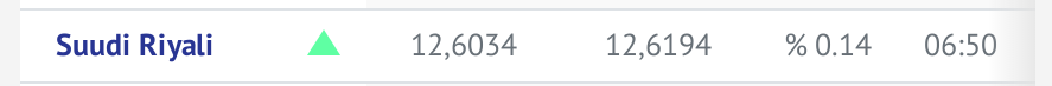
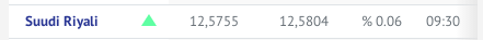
[410,25,517,65] 12,6034 -> [189,12,238,30] 12,5755
[605,25,712,65] 12,6194 -> [279,12,328,30] 12,5804
[784,25,872,65] % 0.14 -> [361,12,402,30] % 0.06
[924,25,997,65] 06:50 -> [426,12,460,30] 09:30

